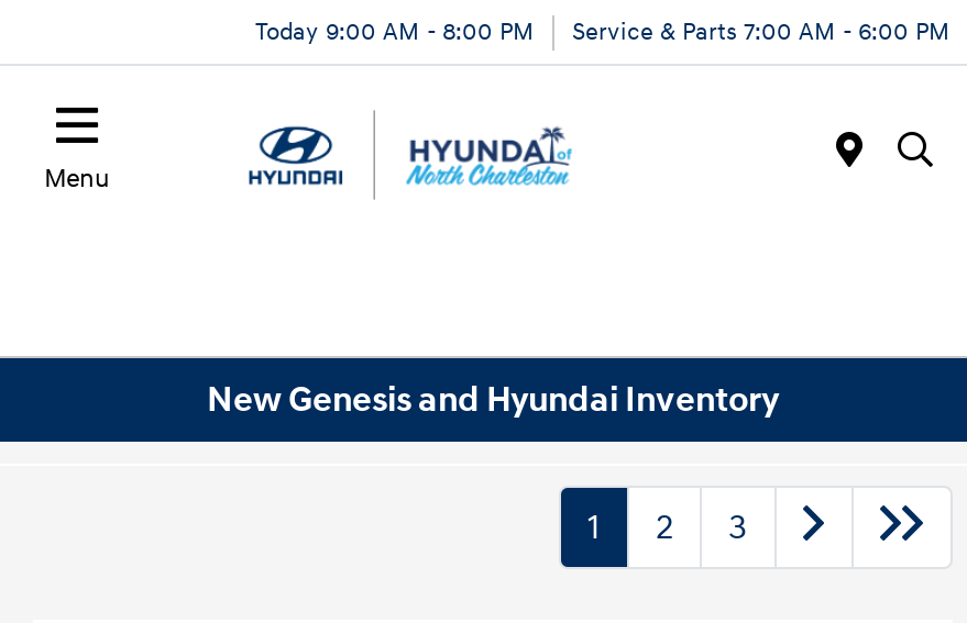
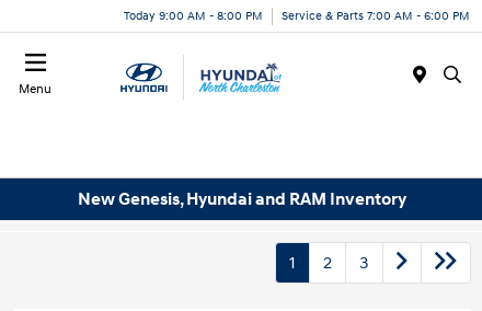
[207,377,779,421] New Genesis and Hyundai Inventory -> [78,188,406,210] New Genesis, Hyundai and RAM Inventory

